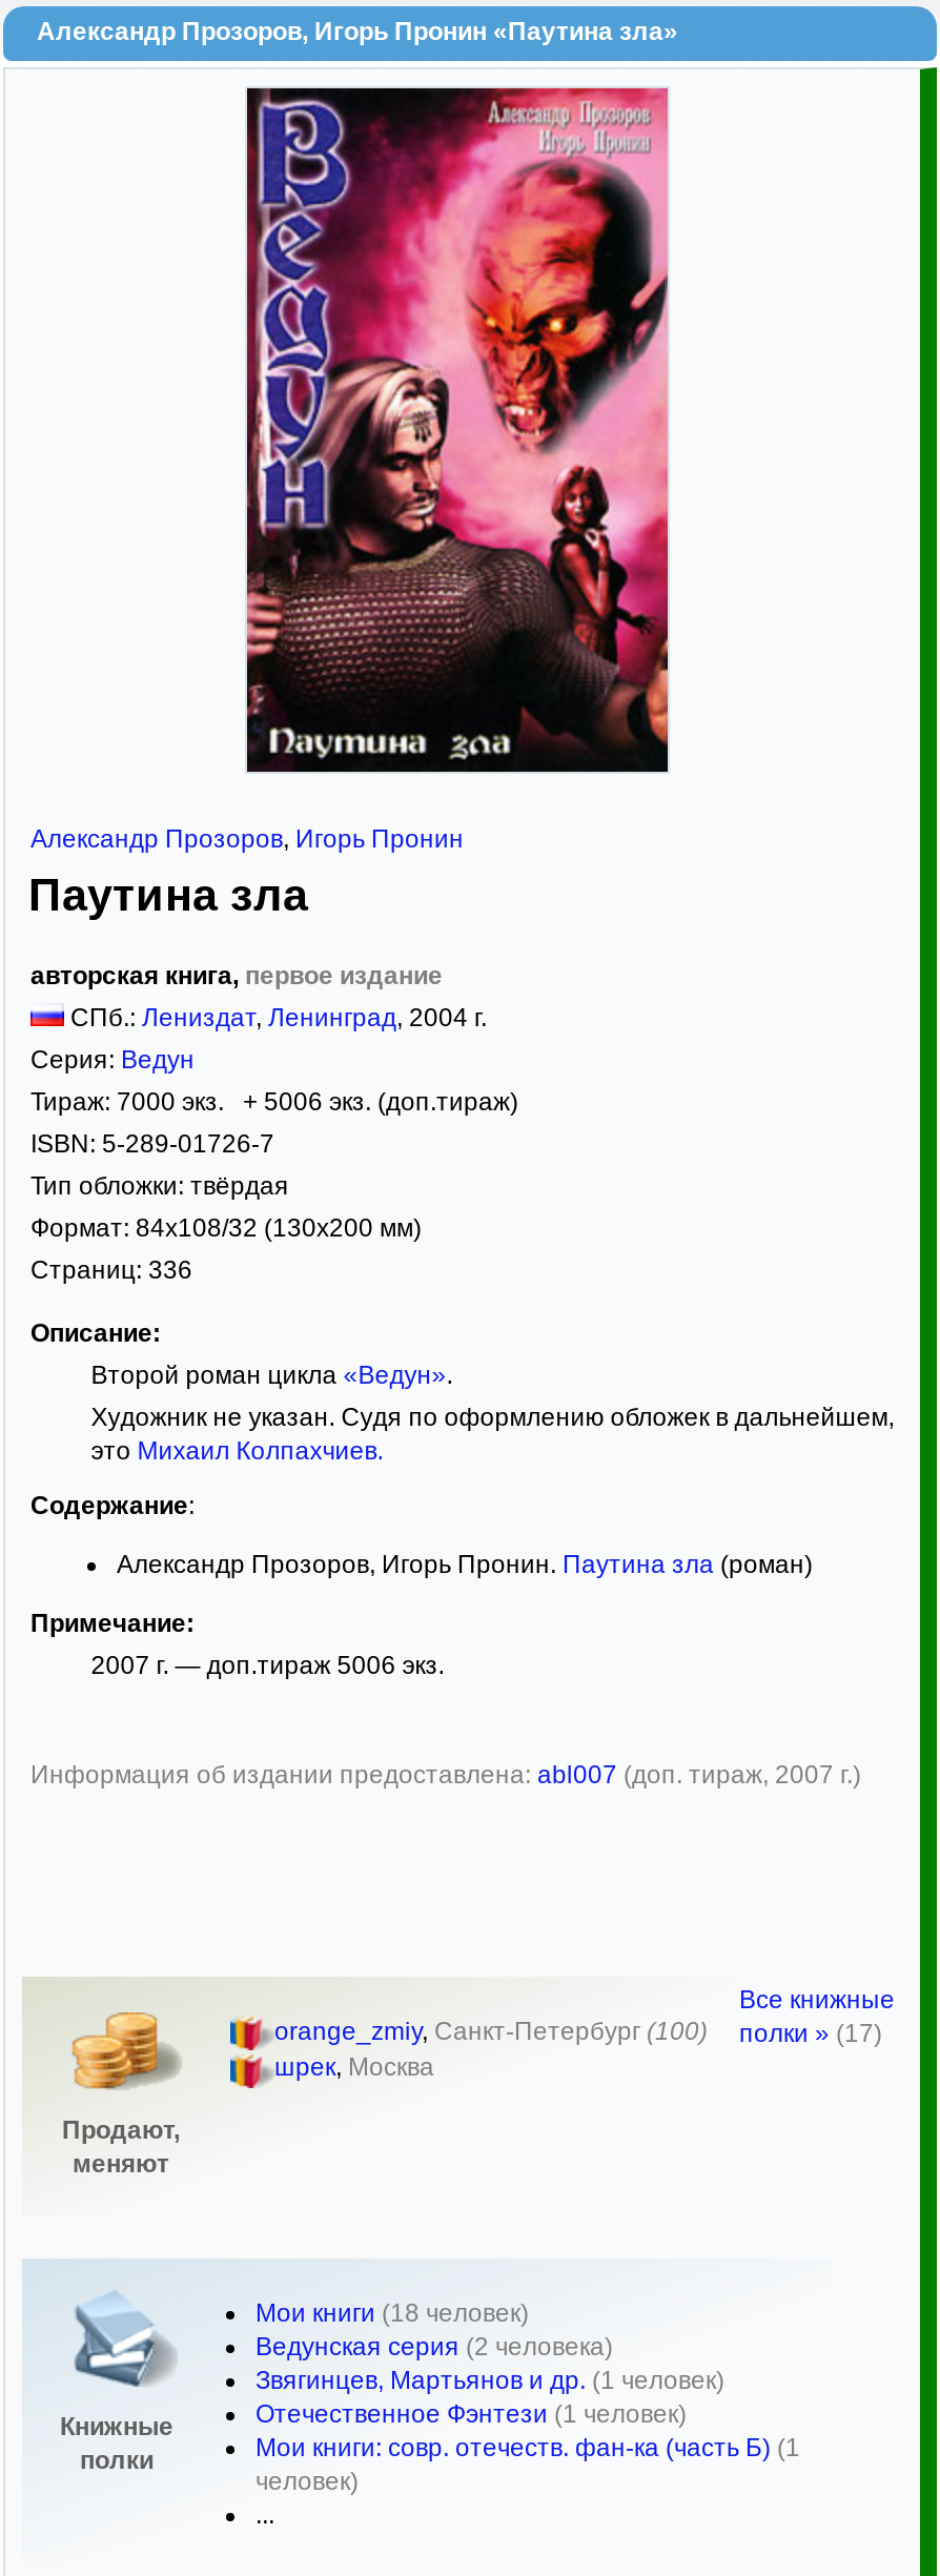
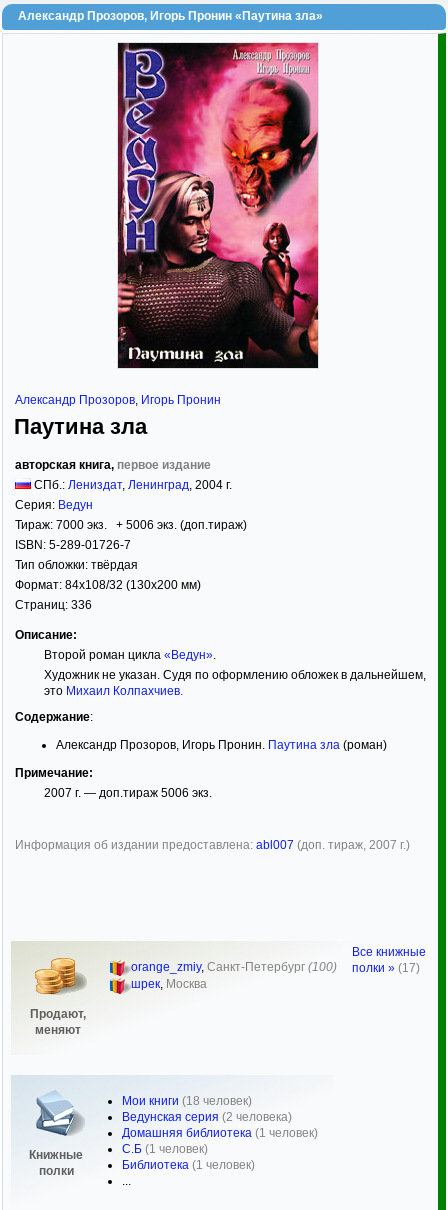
[256,2366,800,2496] Звягинцев, Мартьянов и др. (1 человек) | Отечественное Фэнтези (1 человек) | Мои книги: совр. отечеств. фан-ка (часть Б) (1 | человек) -> [122,1126,318,1172] Домашняя библиотека (1 человек) | С.Б (1 человек) | Библиотека (1 человек)

